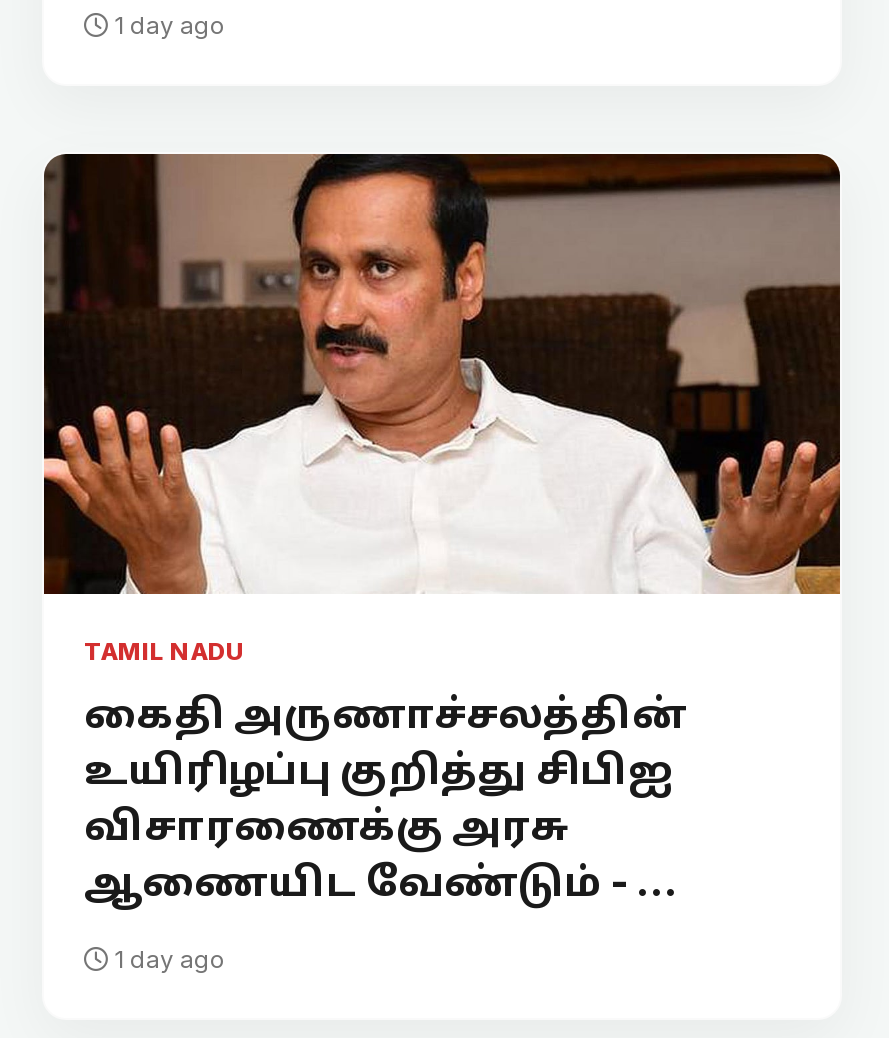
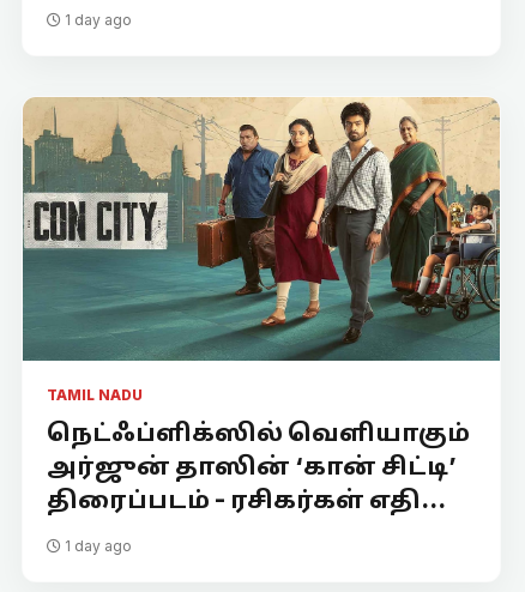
[42,152,842,596] [image] -> [22,97,501,362] [image]
[84,690,688,906] கைதி அருணாச்சலத்தின் | உயிரிழப்பு குறித்து சிபிஐ | விசாரணைக்கு அரசு | ஆணையிட வேண்டும் - ... -> [47,418,470,514] நெட்ஃப்ளிக்ஸில் வெளியாகும் | அர்ஜுன் தாஸின் ‘கான் சிட்டி’ | திரைப்படம் - ரசிகர்கள் எதி...

